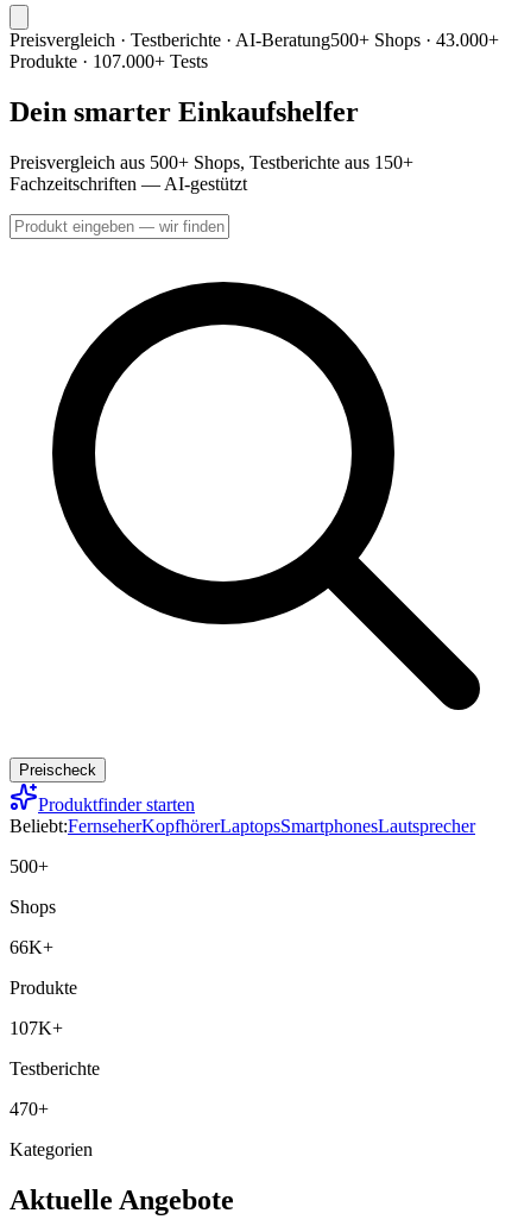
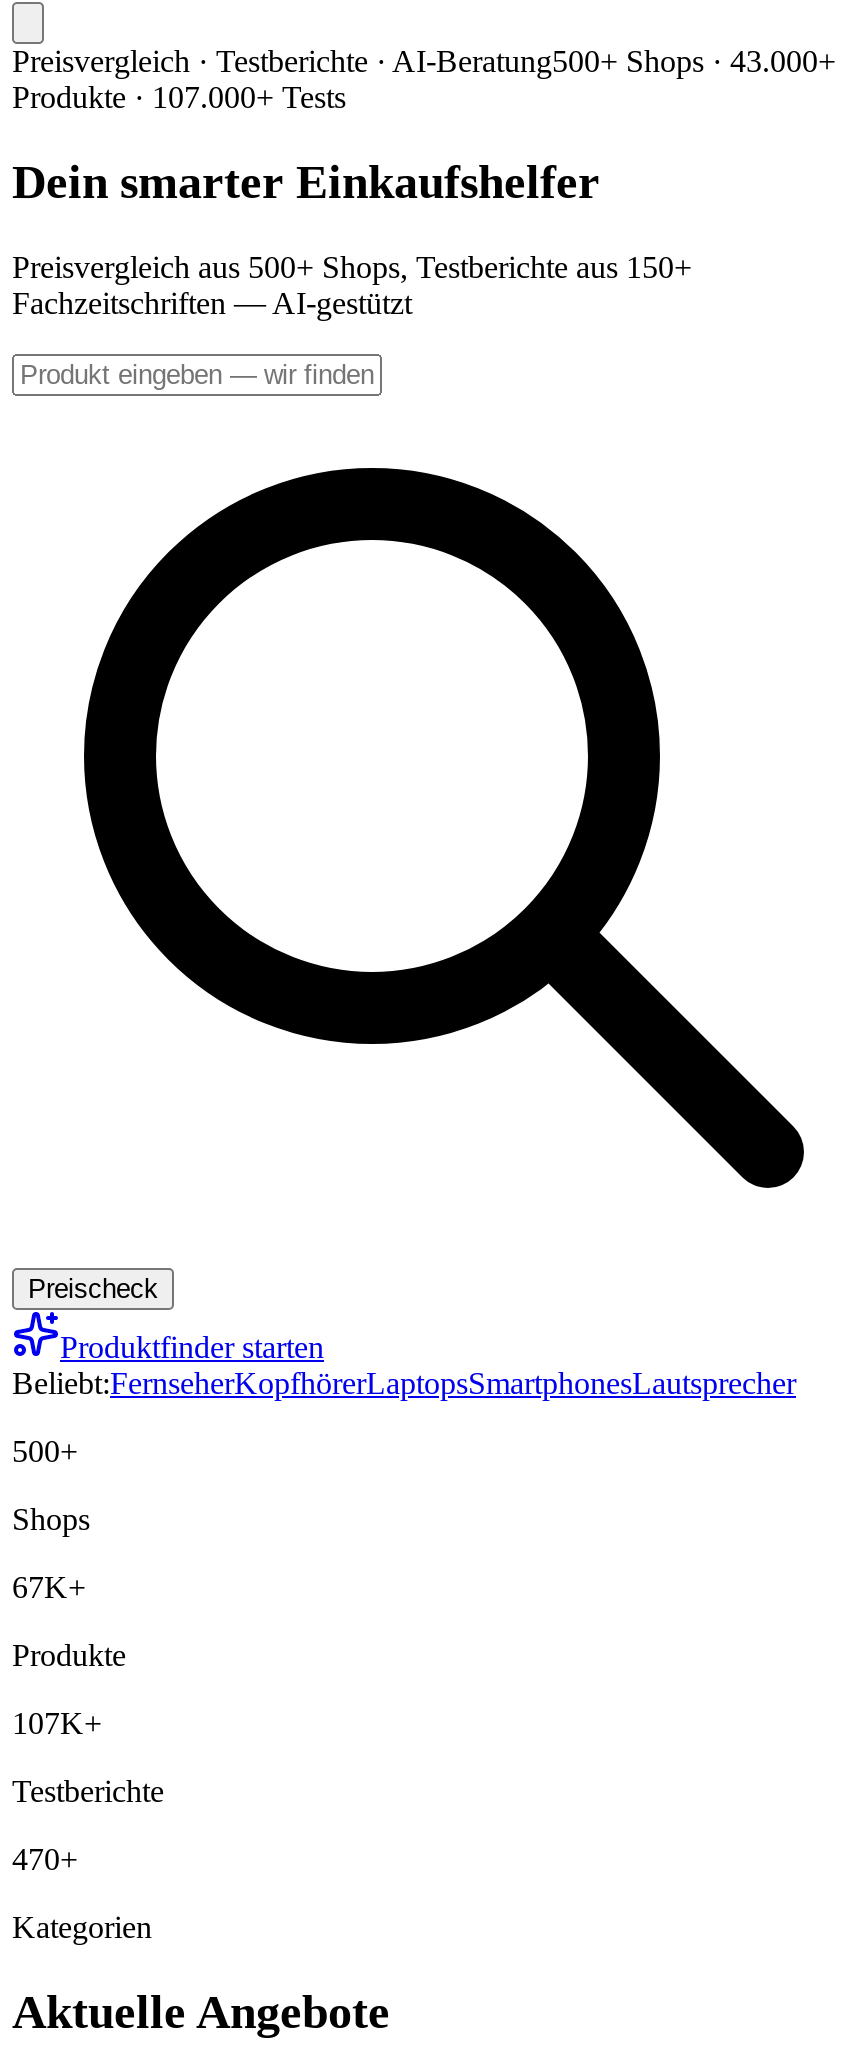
[10,937,53,957] 66K+ -> [12,1570,86,1604] 67K+

